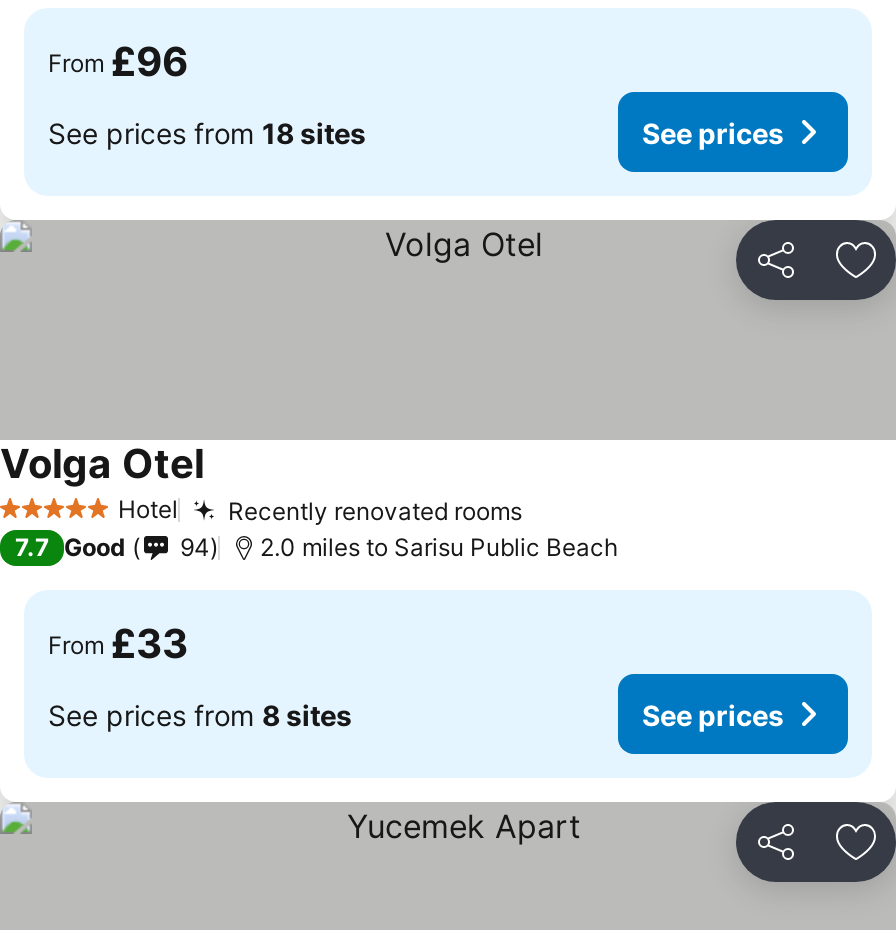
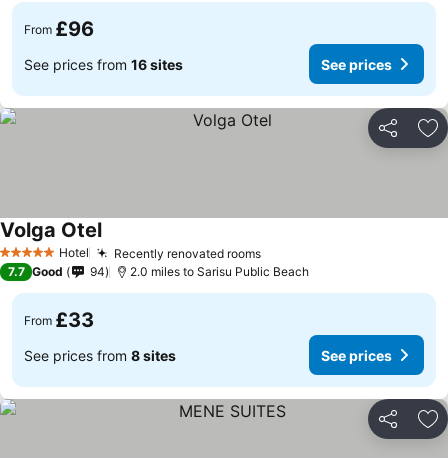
[48,115,366,149] See prices from 18 sites -> [24,55,183,72] See prices from 16 sites

